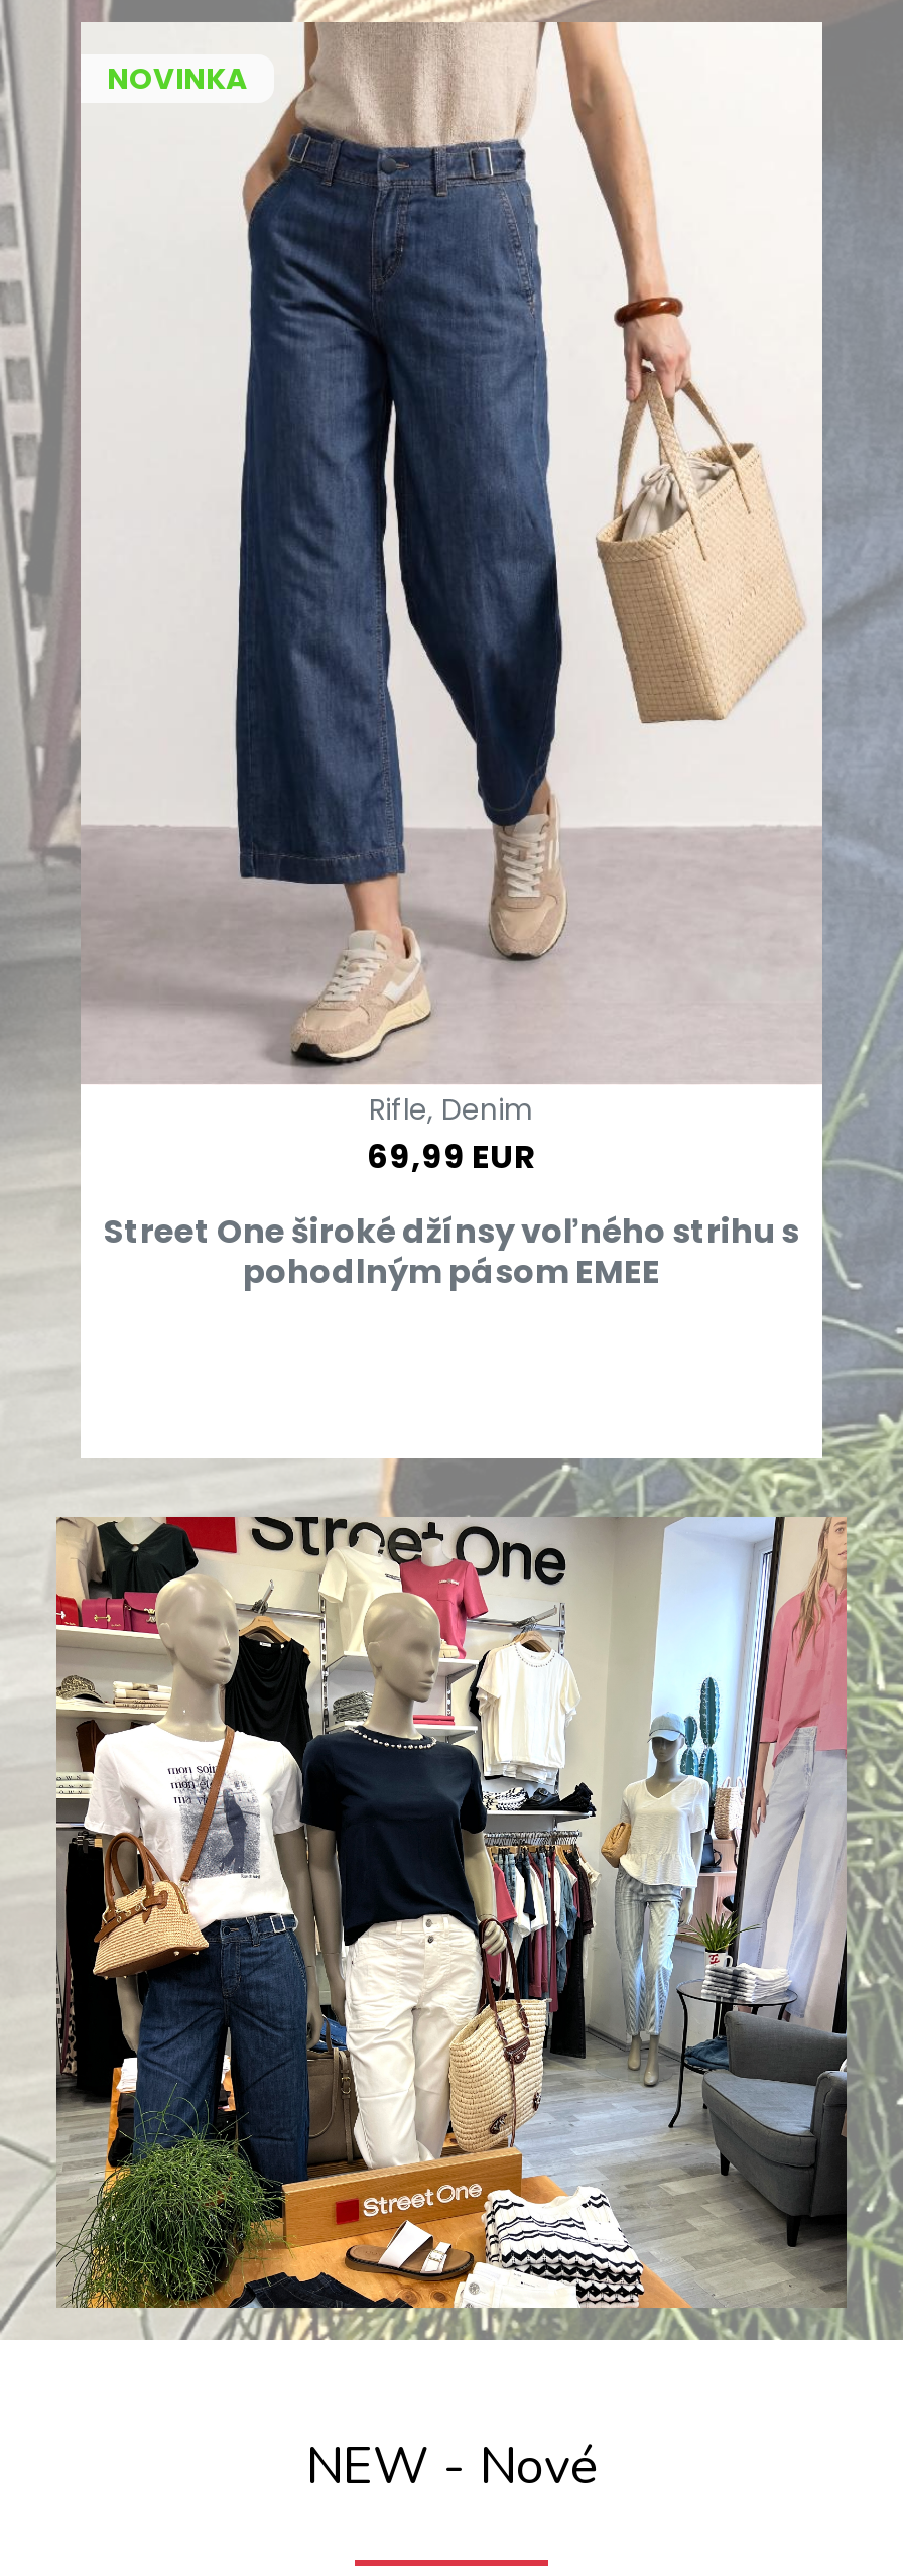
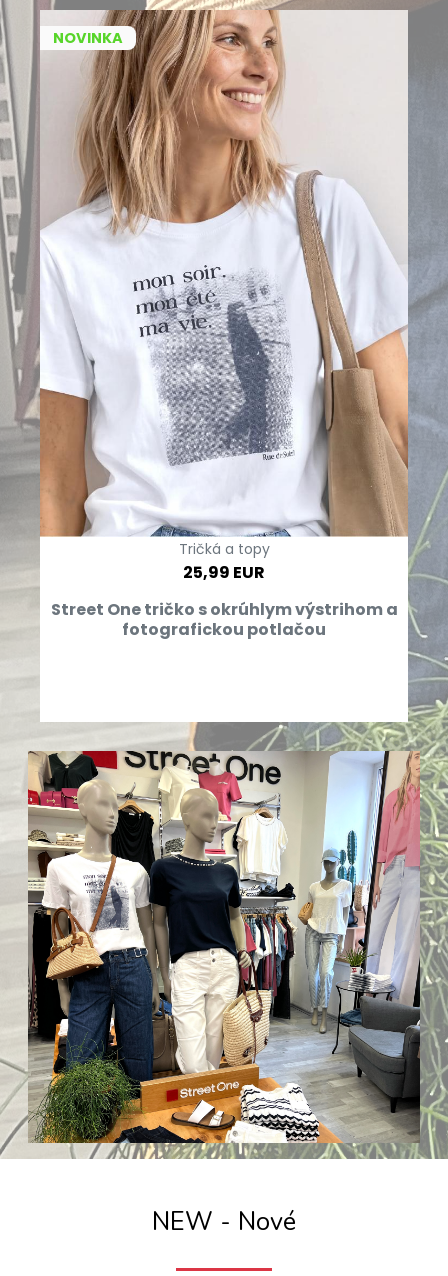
[81,20,822,1179] [image] | Rifle, Denim | 69,99 EUR -> [39,9,408,584] [image] | Tričká a topy | 25,99 EUR
[104,1206,799,1292] Street One široké džínsy voľného strihu s | pohodlným pásom EMEE -> [50,598,397,641] Street One tričko s okrúhlym výstrihom a | fotografickou potlačou

